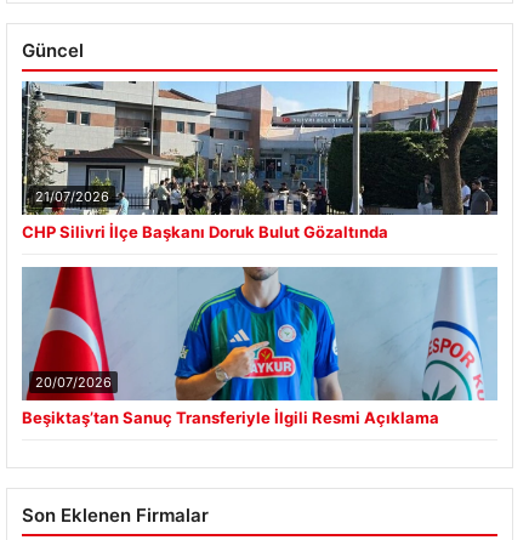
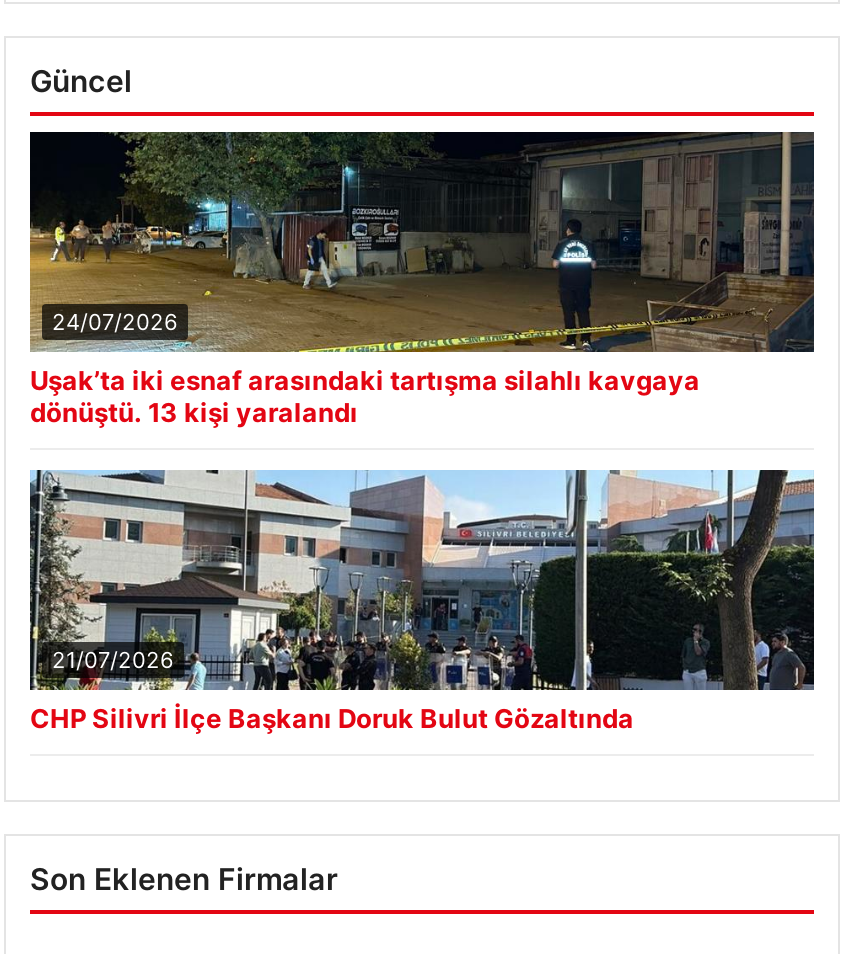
none -> [28,111,816,427] [image] | 24/07/2026 | Uşak’ta iki esnaf arasındaki tartışma silahlı kavgaya | dönüştü. 13 kişi yaralandı
moved [19,80,500,242] -> [26,467,818,733]: [image] | 21/07/2026 | CHP Silivri İlçe Başkanı Doruk Bulut Gözaltında
[22,266,497,427] [image] | 20/07/2026 | Beşiktaş’tan Sanuç Transferiyle İlgili Resmi Açıklama -> none

